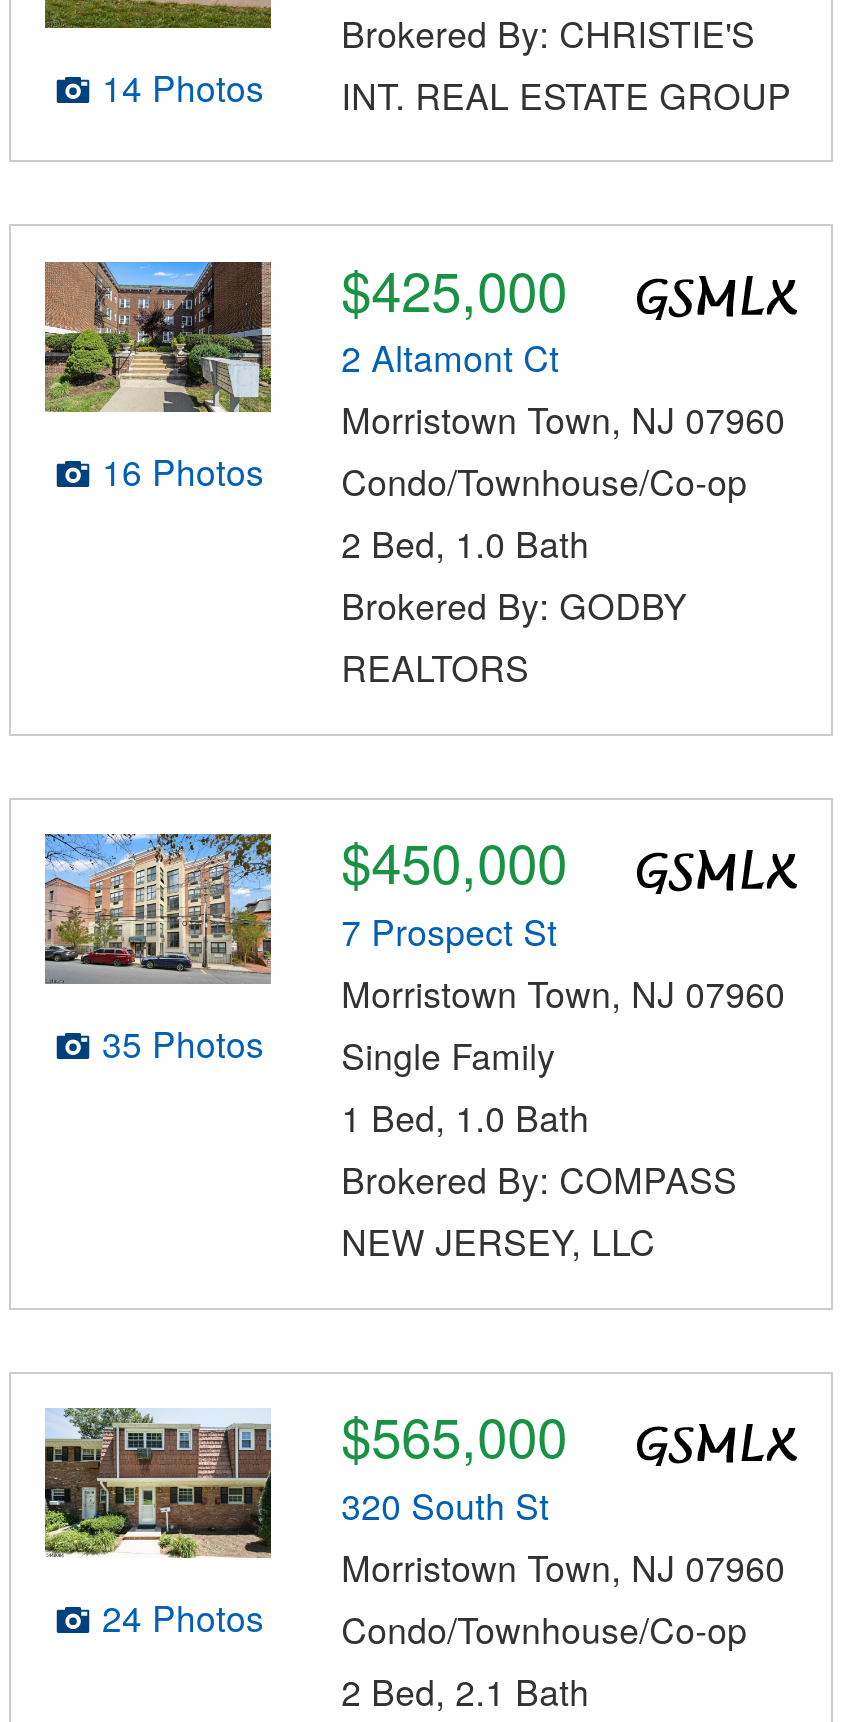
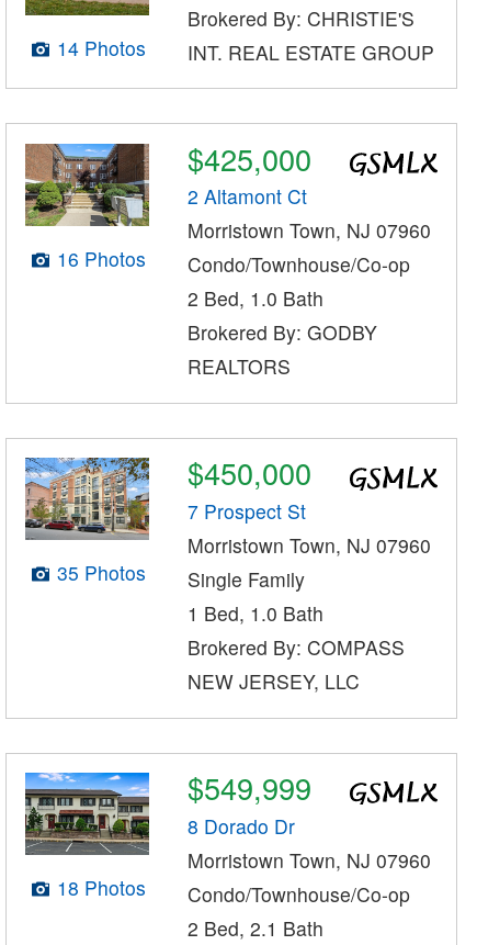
[43,1406,747,1653] [image] | 24 Photos Condo/Townhouse/Co-op -> [24,772,410,907] [image] | 18 Photos Condo/Townhouse/Co-op
[341,1396,567,1529] $565,000 | 320 South St -> [188,766,312,839] $549,999 | 8 Dorado Dr

